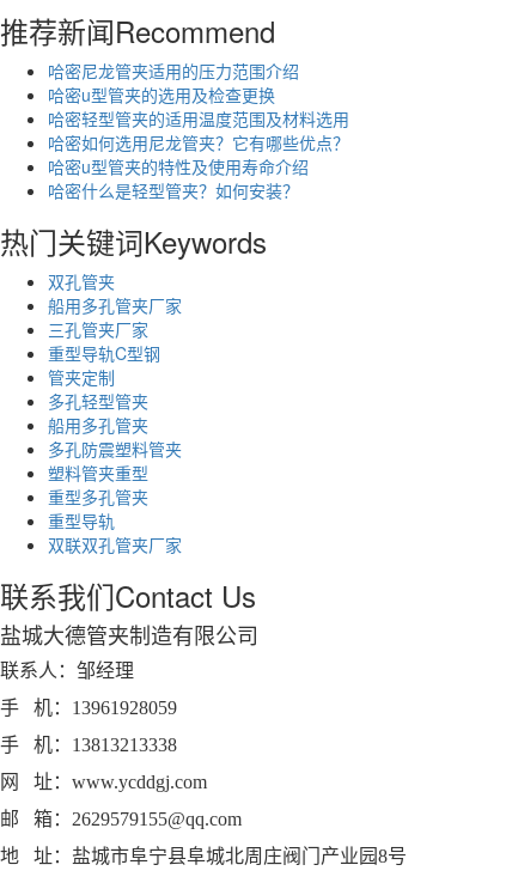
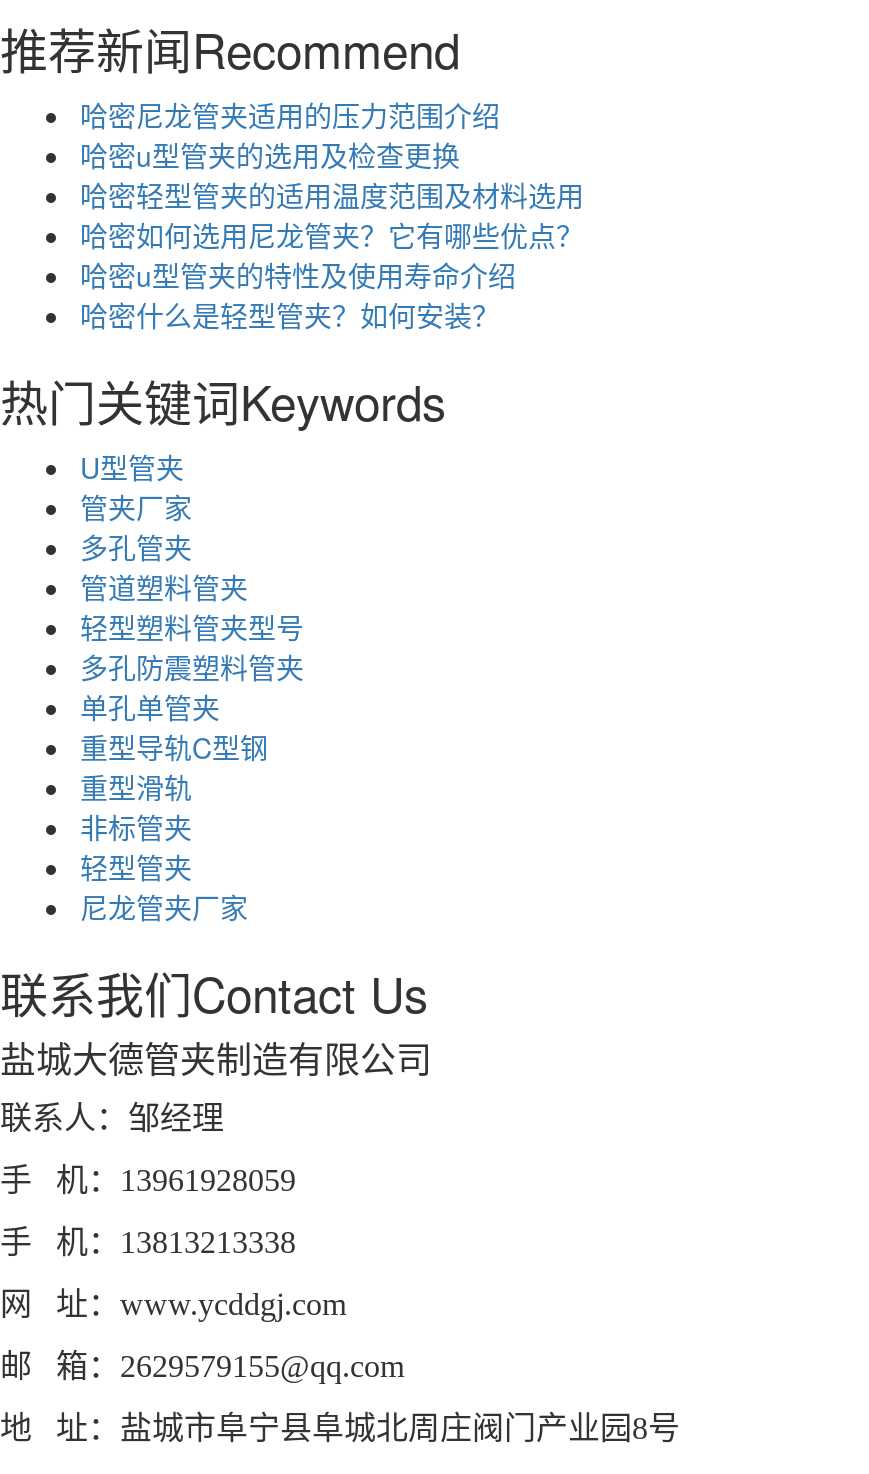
[48,269,182,341] 双孔管夹 | 船用多孔管夹厂家 | 三孔管夹厂家 -> [80,446,304,726] U型管夹 | 管夹厂家 | 多孔管夹 | 管道塑料管夹 | 轻型塑料管夹型号 | 单孔单管夹
moved [48,341,160,365] -> [80,726,268,766]: 重型导轨C型钢
[48,365,182,556] 管夹定制 | 多孔轻型管夹 | 船用多孔管夹 | 塑料管夹重型 | 重型多孔管夹 | 重型导轨 | 双联双孔管夹厂家 -> [80,766,248,926] 重型滑轨 | 非标管夹 | 轻型管夹 | 尼龙管夹厂家
moved [48,436,182,460] -> [80,646,304,686]: 多孔防震塑料管夹

